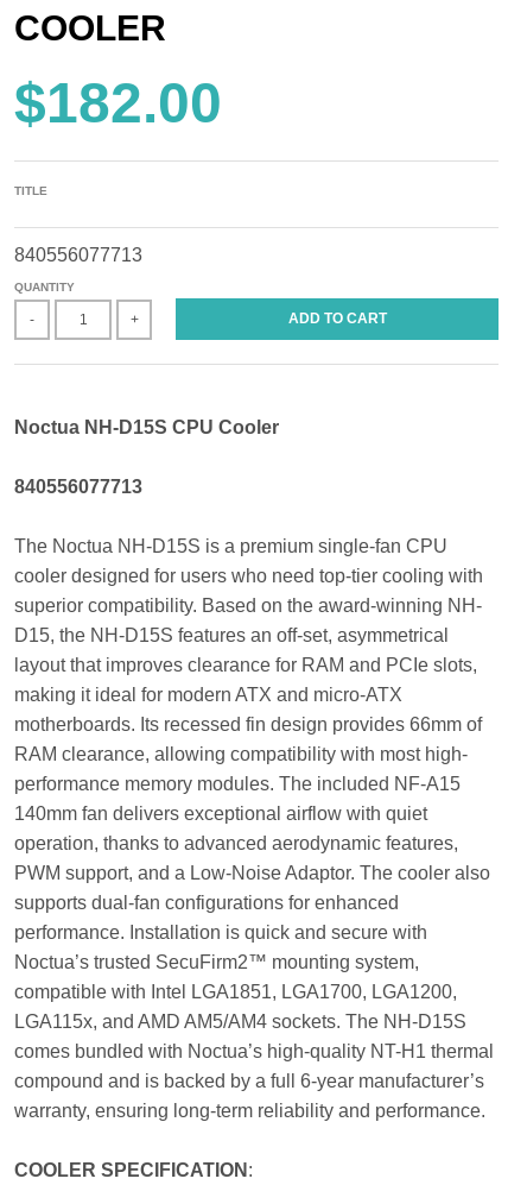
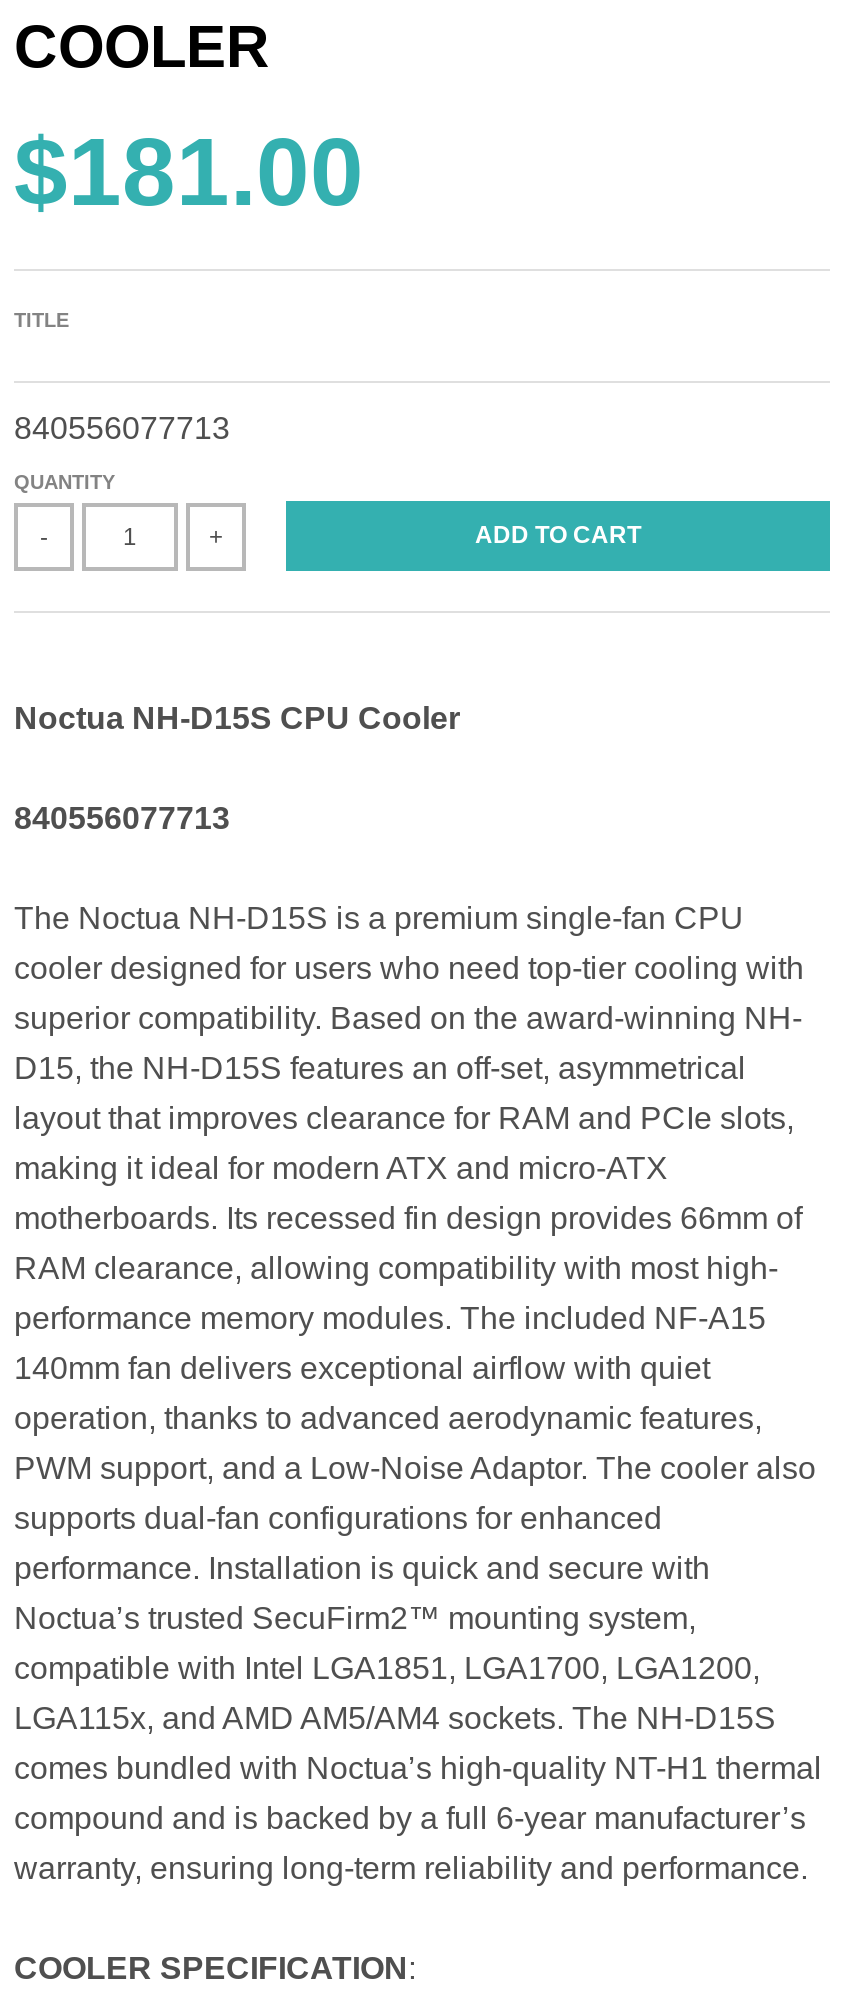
[14,71,222,134] $182.00 -> [14,119,364,225] $181.00

